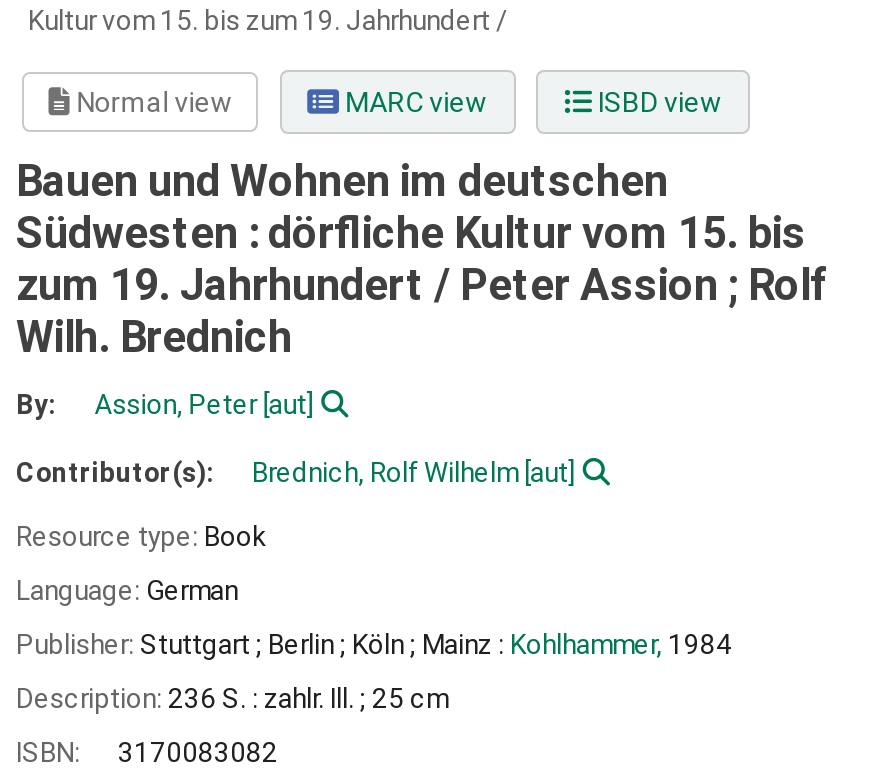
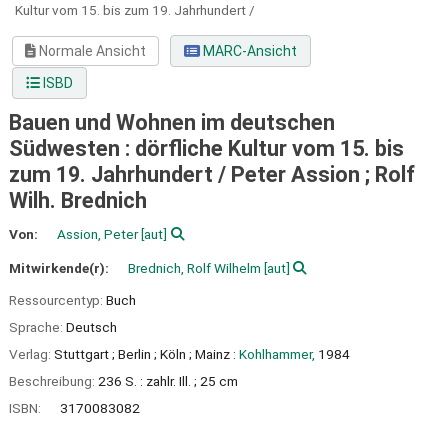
[70,86,722,118] Normal view | MARC view | ISBD view -> [36,43,297,91] Normale Ansicht | MARC-Ansicht | ISBD
[16,387,56,419] By: -> [9,226,38,242] Von:
[16,455,220,487] Contributor(s): -> [9,259,112,275] Mitwirkende(r):
[16,521,266,553] Resource type: Book -> [9,292,136,308] Ressourcentyp: Buch
[16,574,238,606] Language: German -> [9,319,117,335] Sprache: Deutsch
[16,628,732,660] Publisher: Stuttgart ; Berlin ; Köln ; Mainz : Kohlhammer, 1984 -> [9,346,350,362] Verlag: Stuttgart ; Berlin ; Köln ; Mainz : Kohlhammer, 1984
[16,681,448,713] Description: 236 S. : zahlr. Ill. ; 25 cm -> [9,373,238,389] Beschreibung: 236 S. : zahlr. Ill. ; 25 cm

